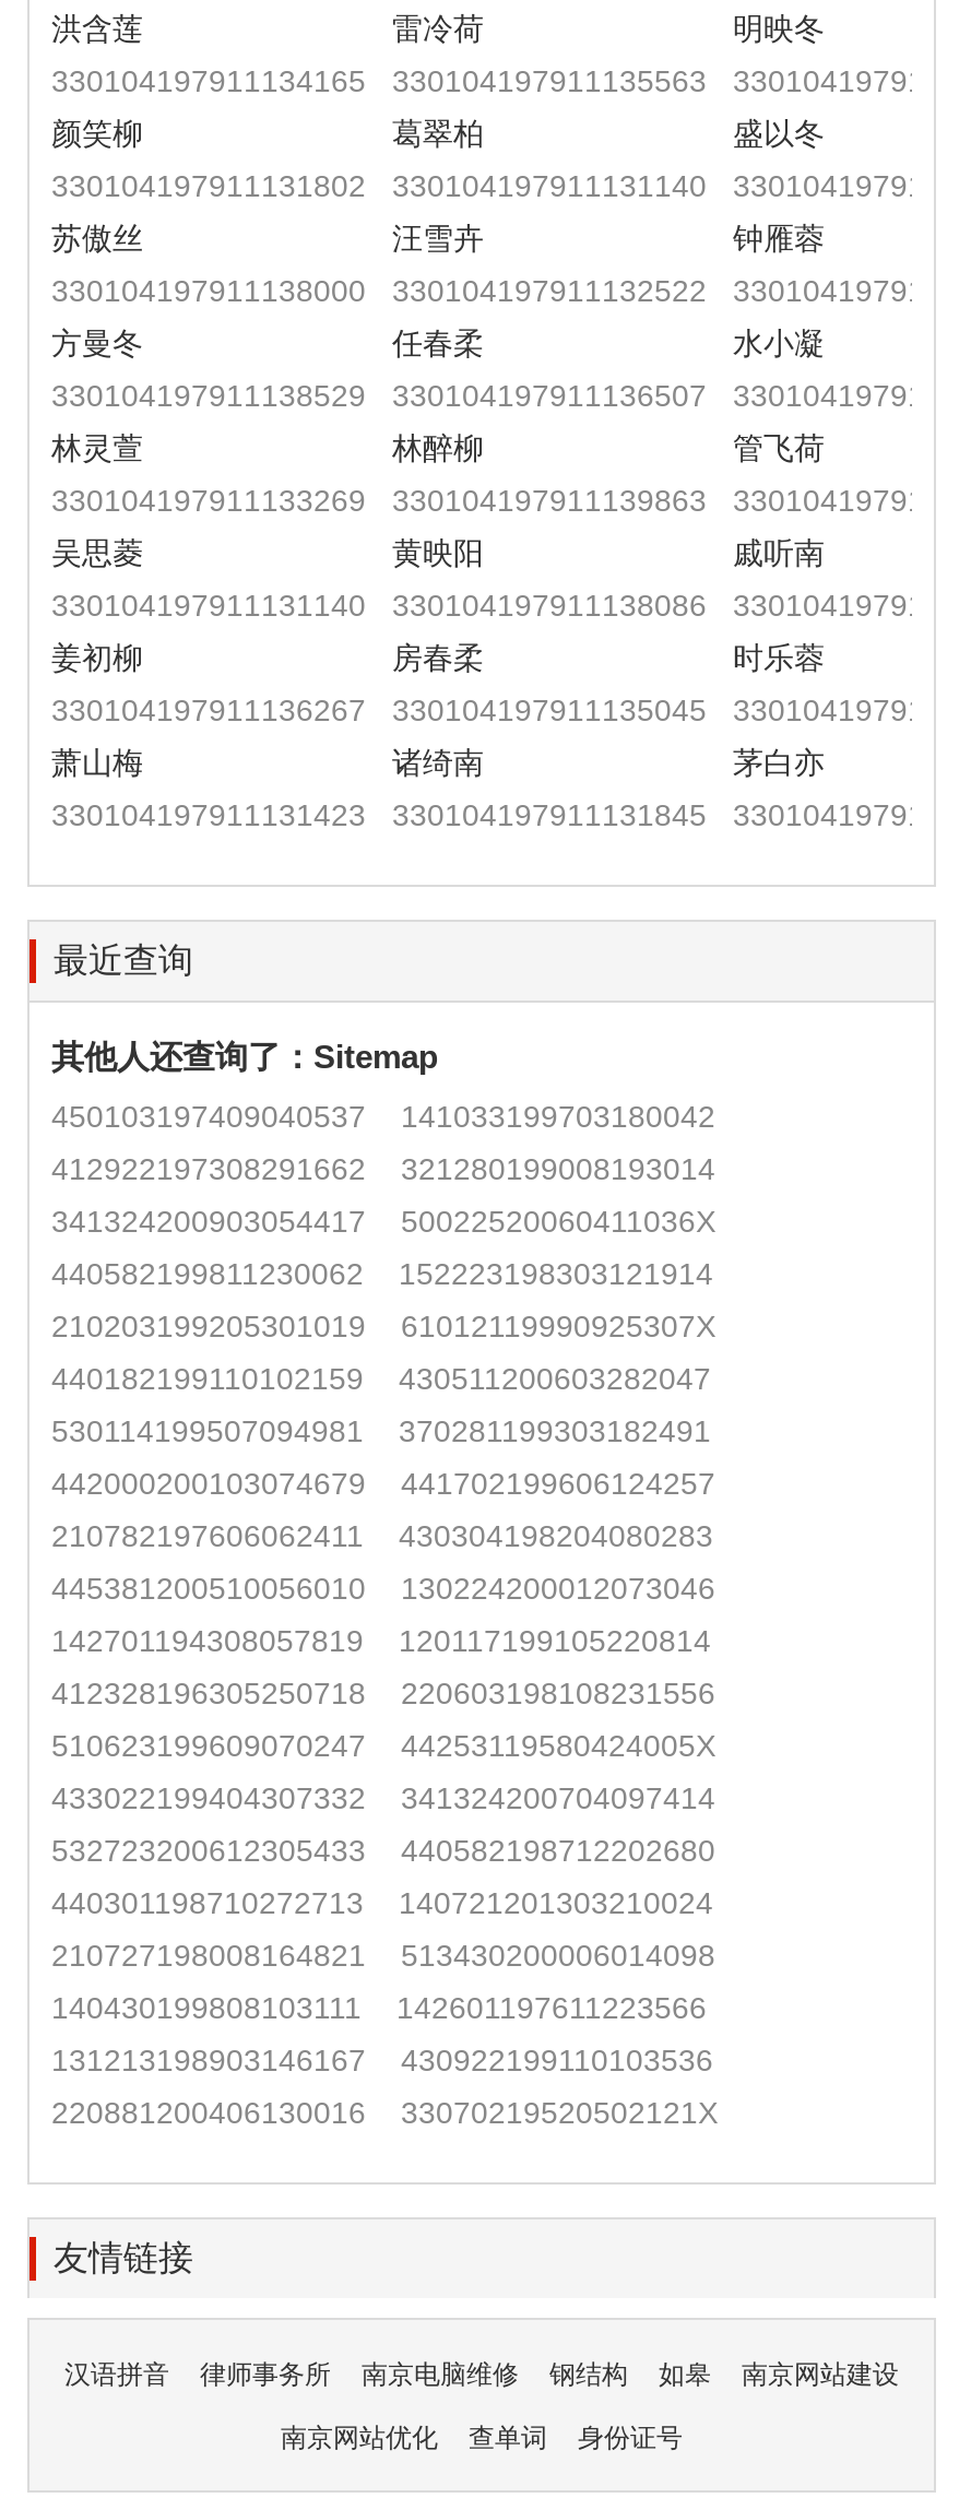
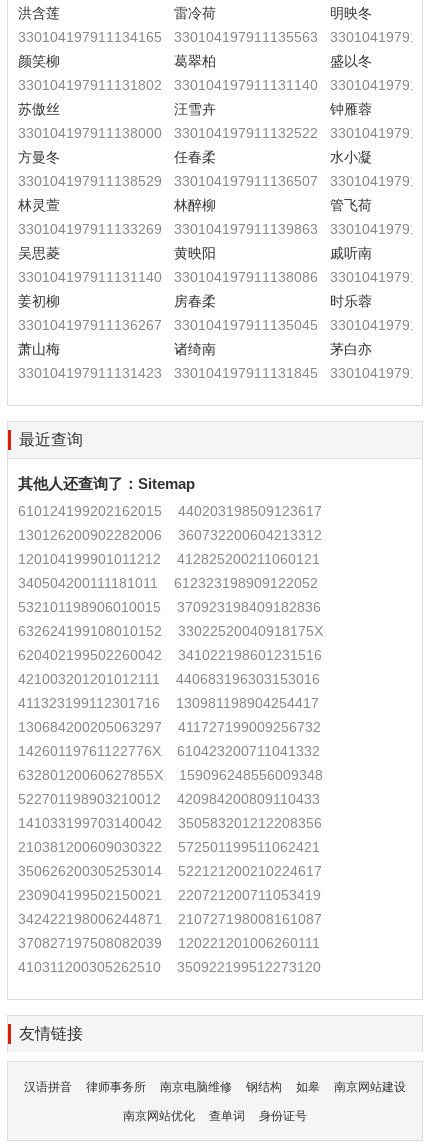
[51,1099,715,1134] 450103197409040537 | 141033199703180042 -> [18,503,322,519] 610124199202162015 | 440203198509123617
[51,1151,715,1186] 412922197308291662 | 321280199008193014 -> [18,527,322,543] 130126200902282006 | 360732200604213312
[51,1204,715,1239] 341324200903054417 | 50022520060411036X -> [18,551,320,567] 120104199901011212 | 412825200211060121
[51,1256,713,1291] 440582199811230062 | 152223198303121914 -> [18,575,318,591] 340504200111181011 | 612323198909122052
[51,1309,715,1343] 210203199205301019 | 61012119990925307X -> [18,599,321,615] 532101198906010015 | 370923198409182836
[51,1361,711,1396] 440182199110102159 | 430511200603282047 -> [18,623,323,639] 632624199108010152 | 33022520040918175X
[51,1413,711,1448] 530114199507094981 | 370281199303182491 -> [18,647,322,663] 620402199502260042 | 341022198601231516
[51,1466,715,1501] 442000200103074679 | 441702199606124257 -> [18,671,320,687] 421003201201012111 | 440683196303153016
[51,1518,713,1553] 210782197606062411 | 430304198204080283 -> [18,695,319,711] 411323199112301716 | 130981198904254417
[51,1571,715,1606] 445381200510056010 | 130224200012073046 -> [18,719,321,735] 130684200205063297 | 411727199009256732
[51,1623,711,1658] 142701194308057819 | 120117199105220814 -> [18,743,320,759] 14260119761122776X | 610423200711041332
[51,1676,715,1710] 412328196305250718 | 220603198108231556 -> [18,767,323,783] 63280120060627855X | 159096248556009348
[51,1728,715,1763] 510623199609070247 | 44253119580424005X -> [18,791,320,807] 522701198903210012 | 420984200809110433
[51,1780,715,1815] 433022199404307332 | 341324200704097414 -> [18,815,322,831] 141033199703140042 | 350583201212208356
[51,1833,715,1868] 532723200612305433 | 440582198712202680 -> [18,839,320,855] 210381200609030322 | 572501199511062421
[51,1885,713,1920] 440301198710272713 | 140721201303210024 -> [18,863,322,879] 350626200305253014 | 522121200210224617
[51,1938,715,1973] 210727198008164821 | 513430200006014098 -> [18,887,321,903] 230904199502150021 | 220721200711053419
[51,1990,707,2025] 140430199808103111 | 142601197611223566 -> [18,911,322,927] 342422198006244871 | 210727198008161087
[51,2043,713,2077] 131213198903146167 | 430922199110103536 -> [18,935,320,951] 370827197508082039 | 120221201006260111
[51,2095,718,2130] 220881200406130016 | 33070219520502121X -> [18,959,321,975] 410311200305262510 | 350922199512273120

